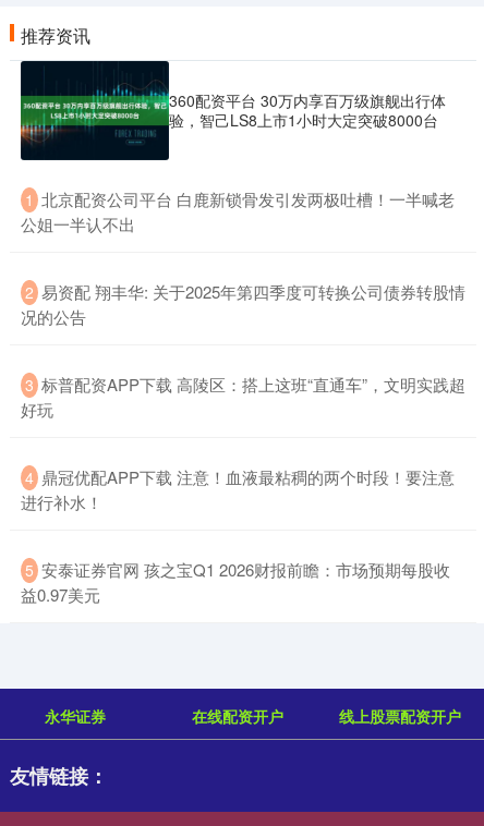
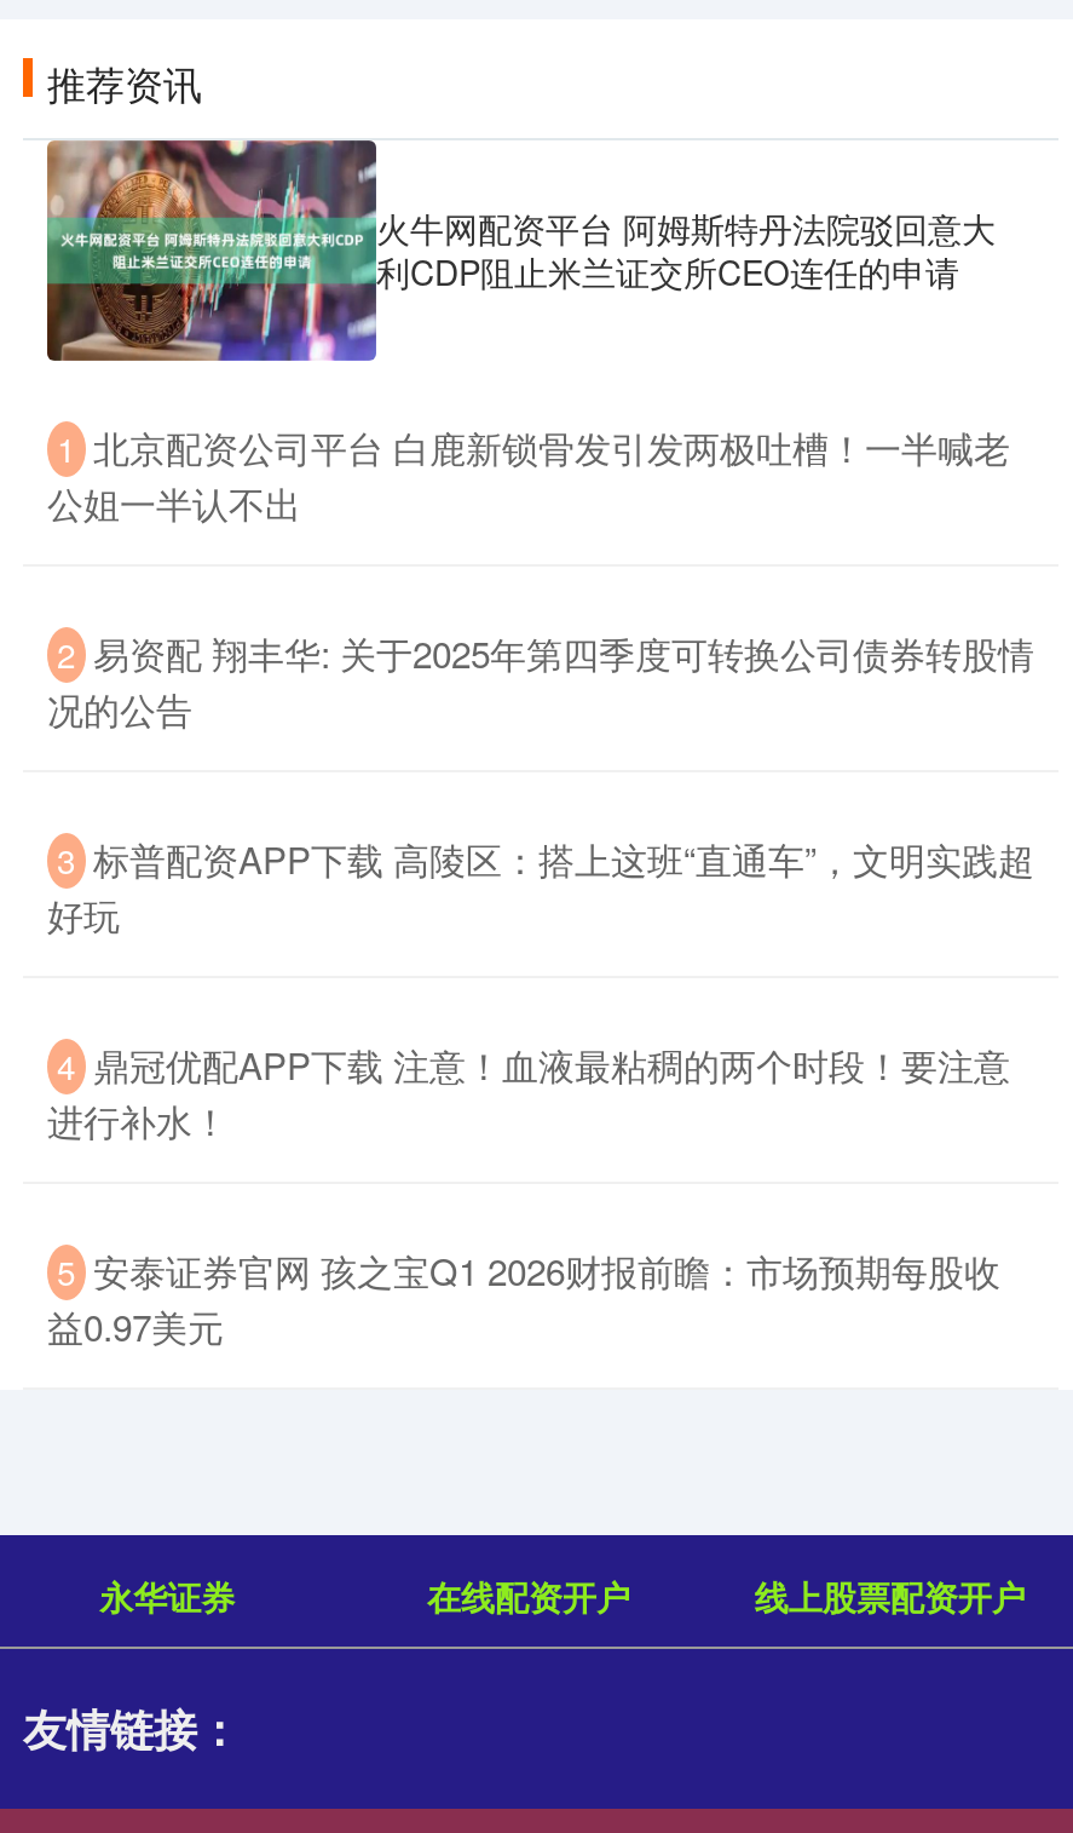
[20,60,446,161] [image] | 360配资平台 30万内享百万级旗舰出行体 | 验，智己LS8上市1小时大定突破8000台 -> [45,138,996,363] [image] | 火牛网配资平台 阿姆斯特丹法院驳回意大 | 利CDP阻止米兰证交所CEO连任的申请

